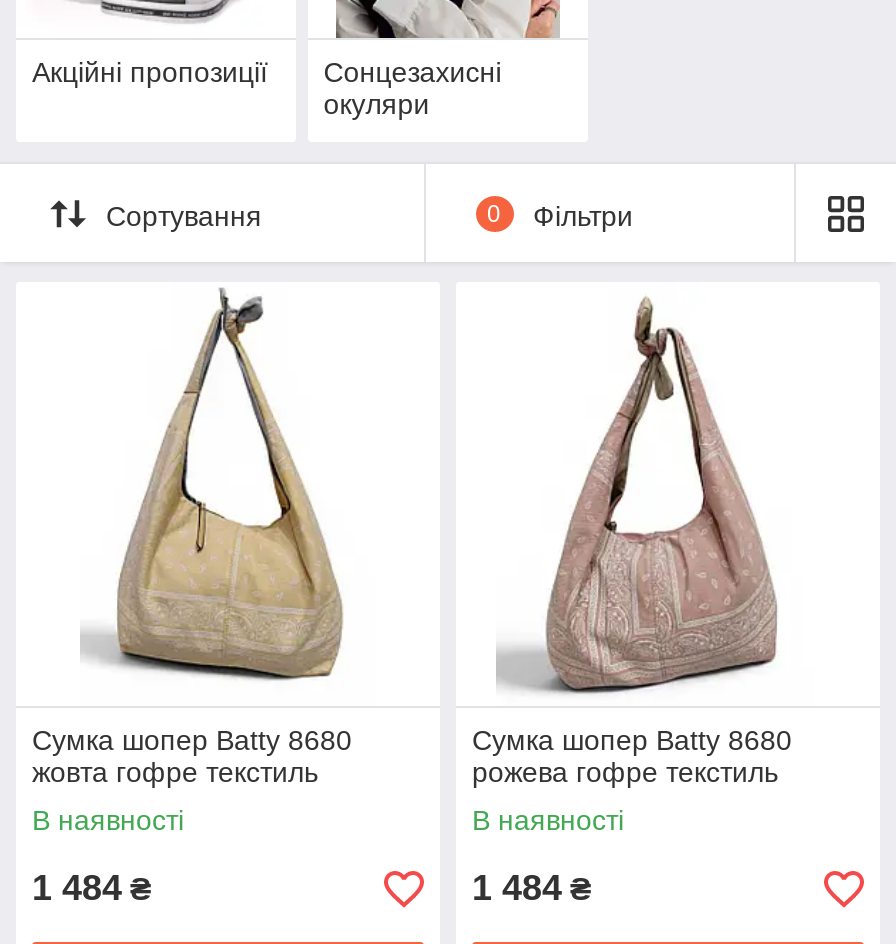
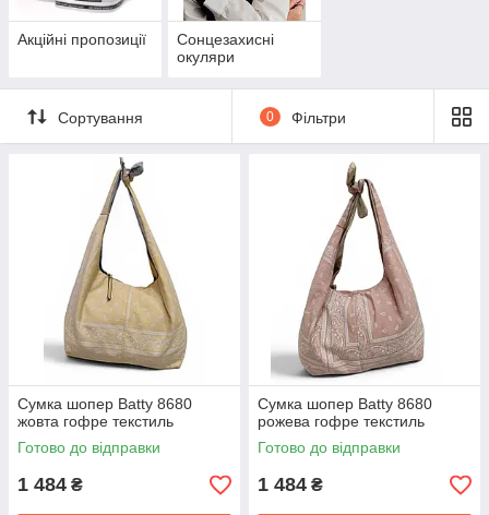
[32,804,184,836] В наявності -> [17,439,160,456] Готово до відправки
[472,804,624,836] В наявності -> [258,439,401,456] Готово до відправки

